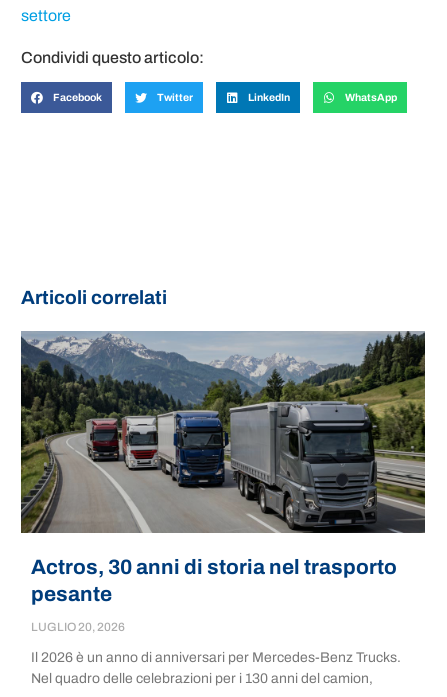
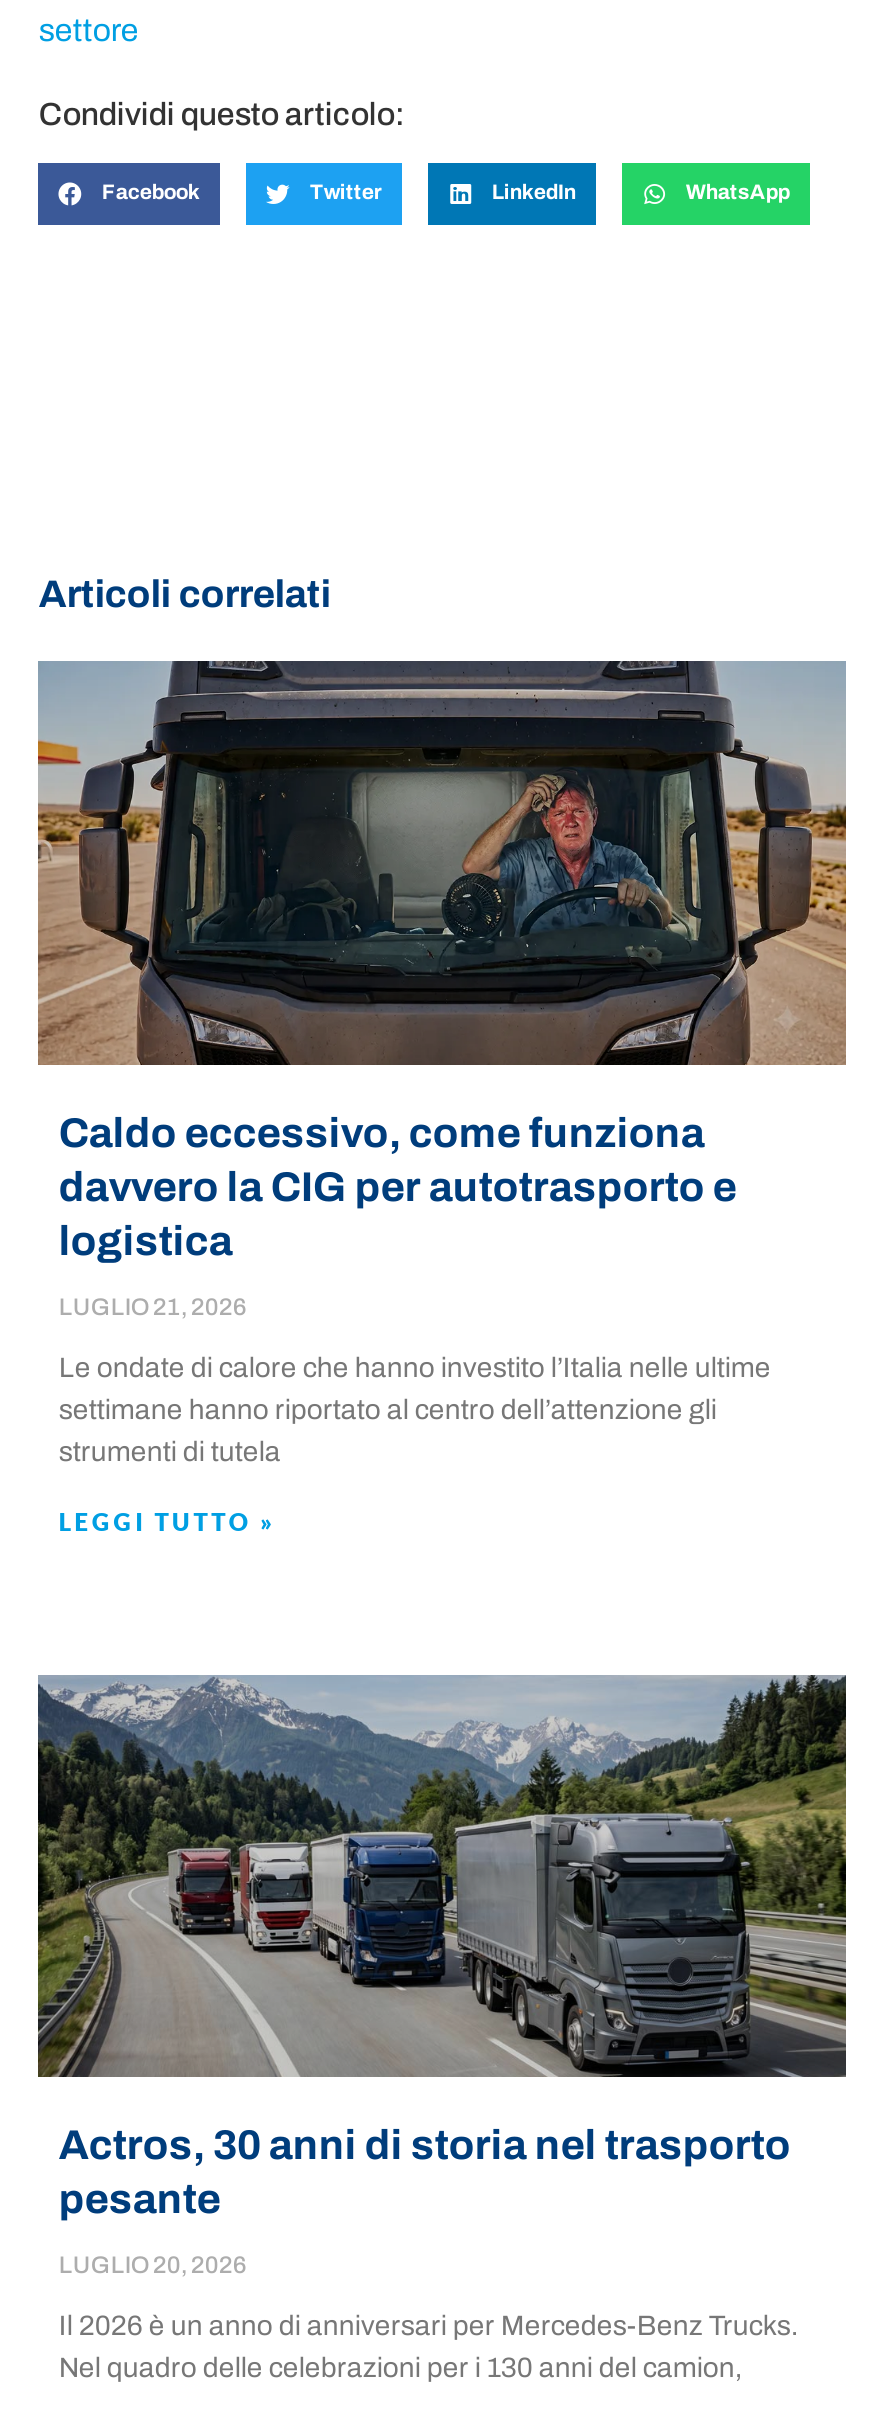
none -> [36,661,848,1537] [image] | Caldo eccessivo, come funziona | davvero la CIG per autotrasporto e | logistica | LUGLIO 21, 2026 | Le ondate di calore che hanno investito l’Italia nelle ultime | settimane hanno riportato al centro dell’attenzione gli | strumenti di tutela | LEGGI TUTTO »

